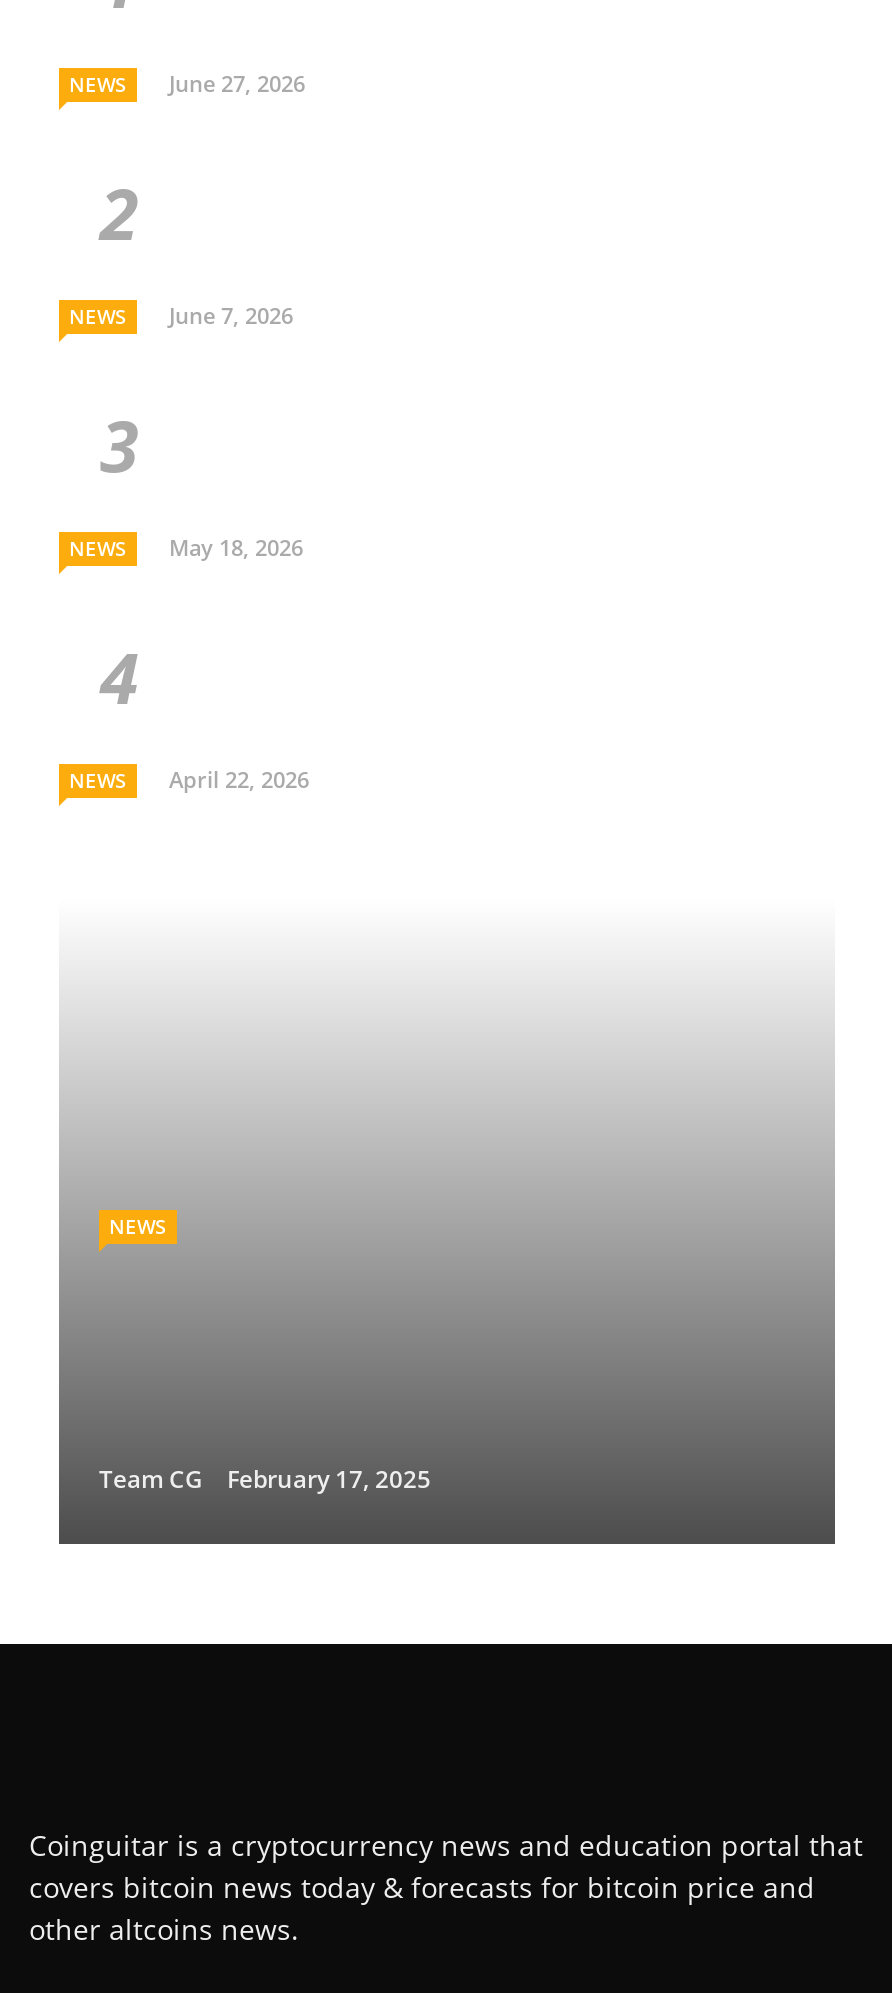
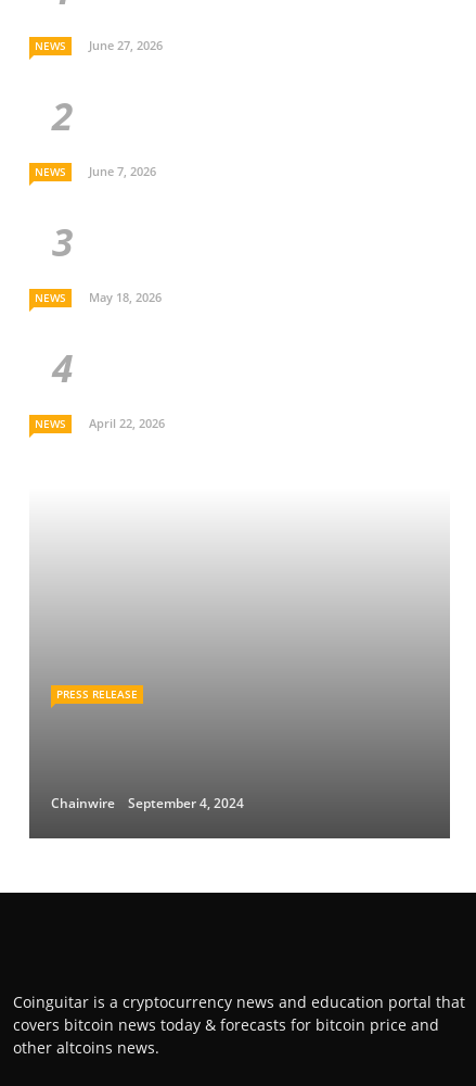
[109,1212,167,1240] NEWS -> [56,687,138,702] PRESS RELEASE
[99,1462,431,1496] Team CG | February 17, 2025 -> [51,794,244,813] Chainwire | September 4, 2024

